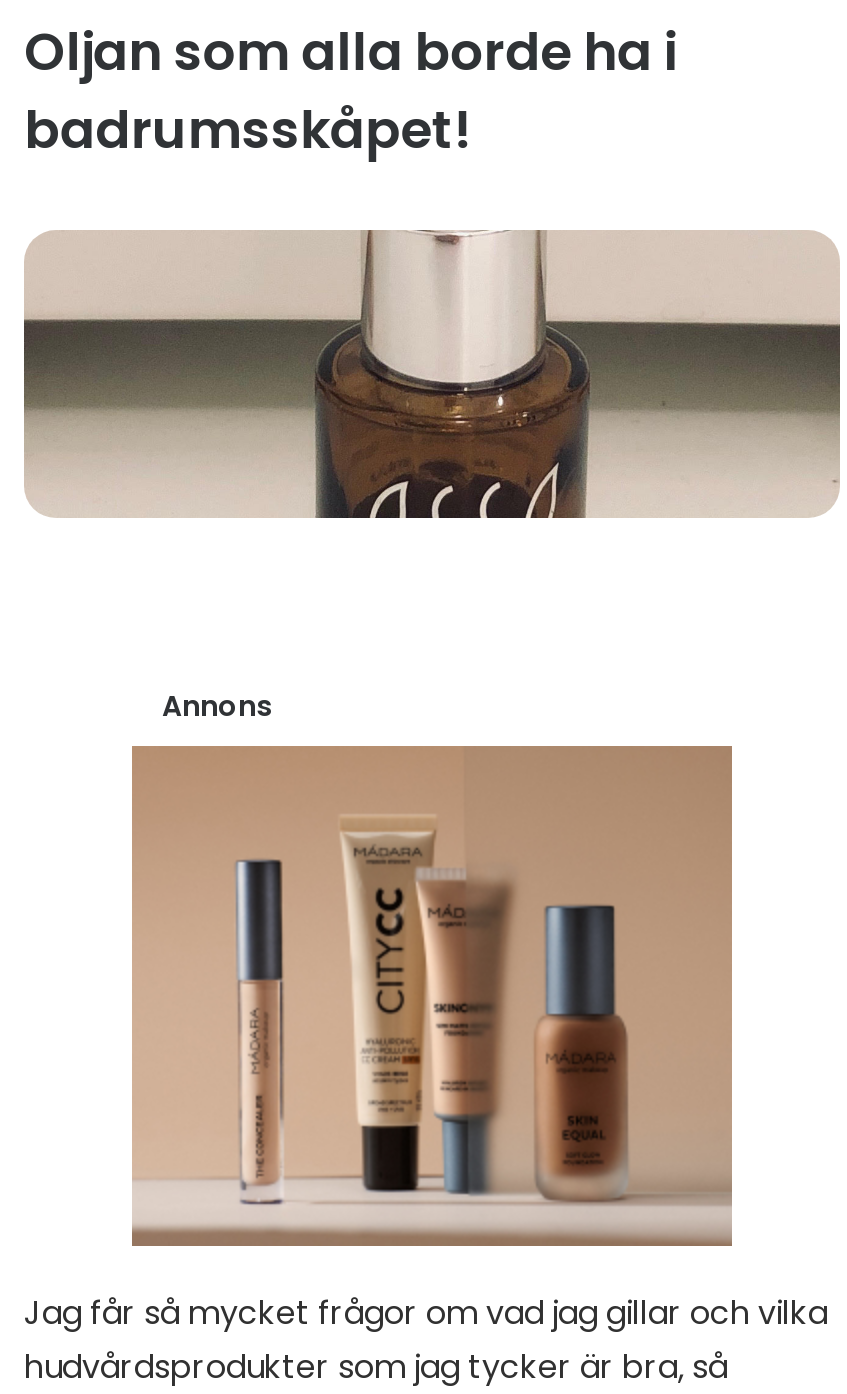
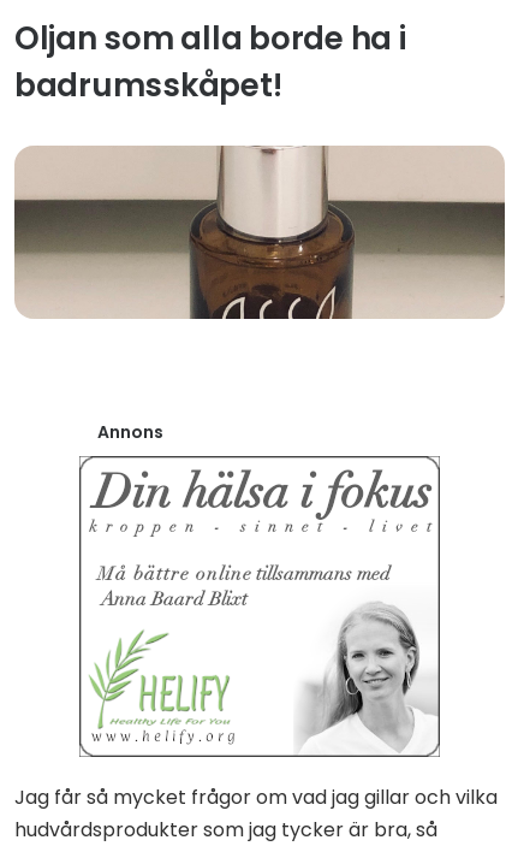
[130,744,734,1246] [image] -> [78,455,441,757] [image]

